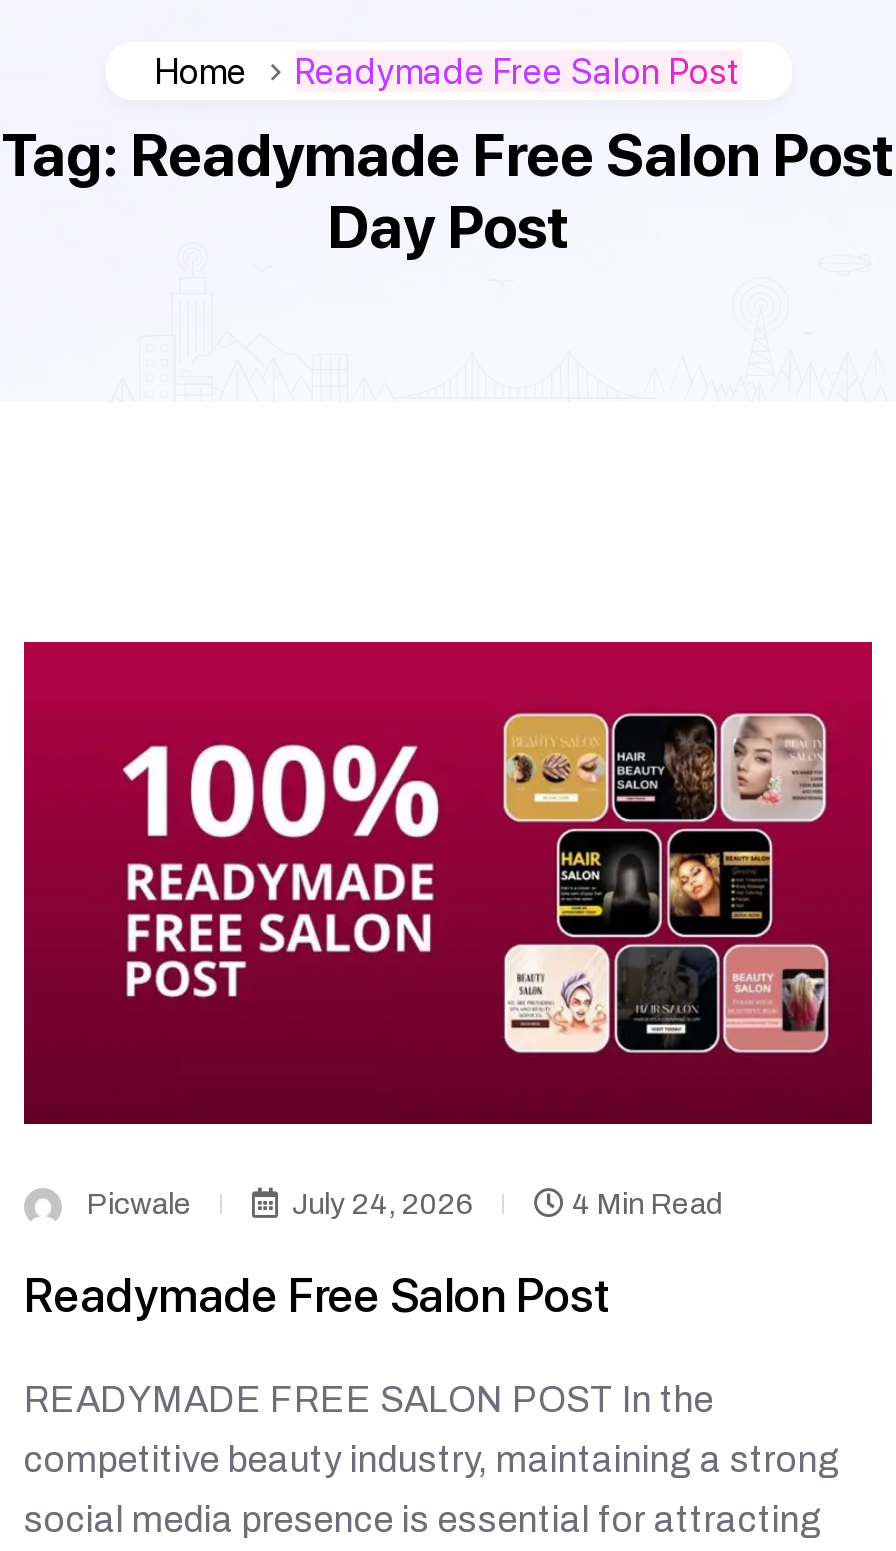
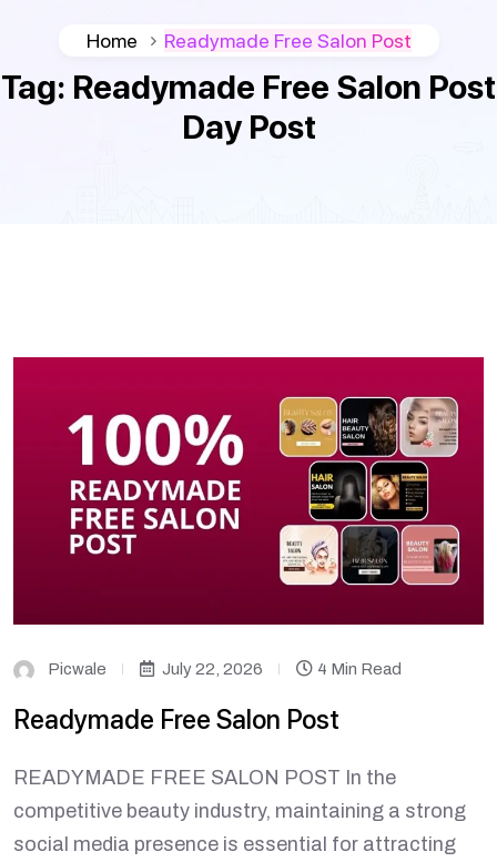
[286,1188,474,1220] July 24, 2026 -> [159,660,263,678] July 22, 2026

